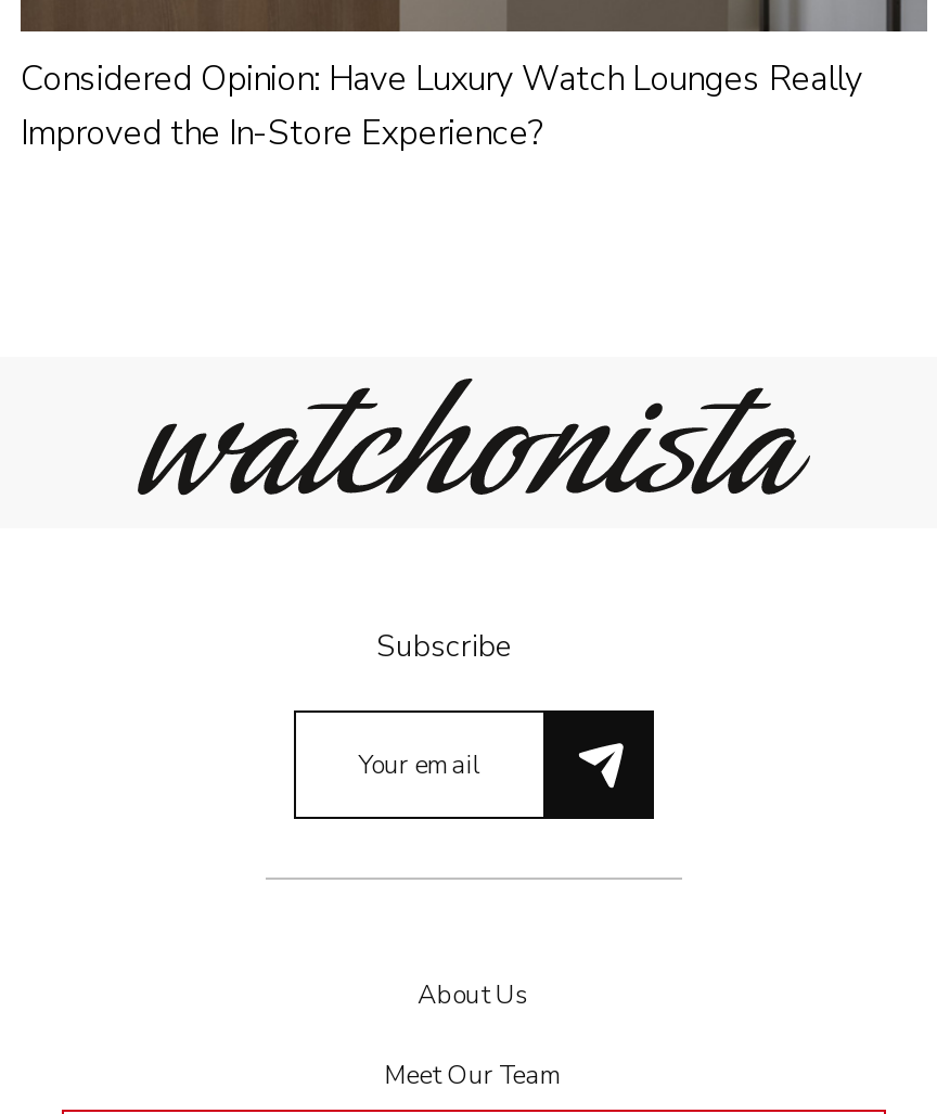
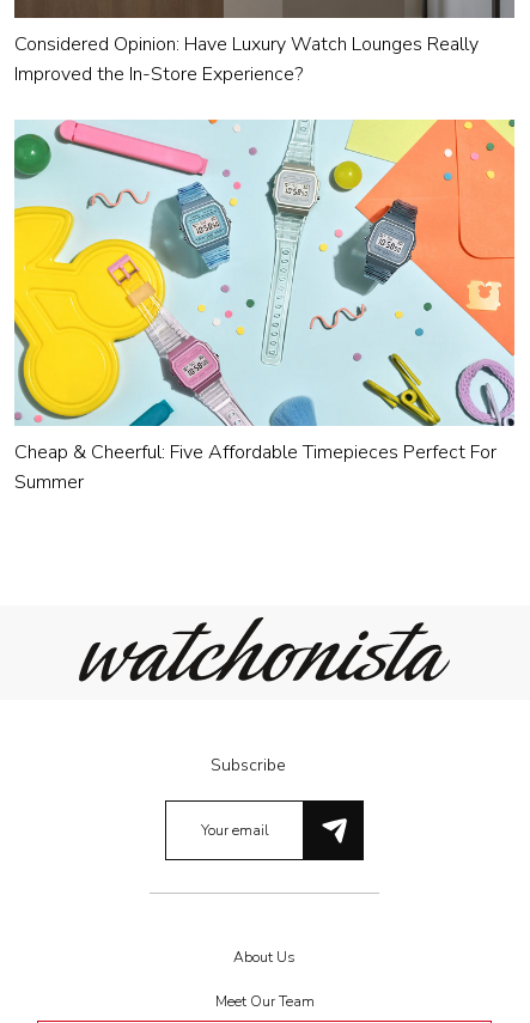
none -> [13,118,516,495] [image] | Cheap & Cheerful: Five Affordable Timepieces Perfect For | Summer

